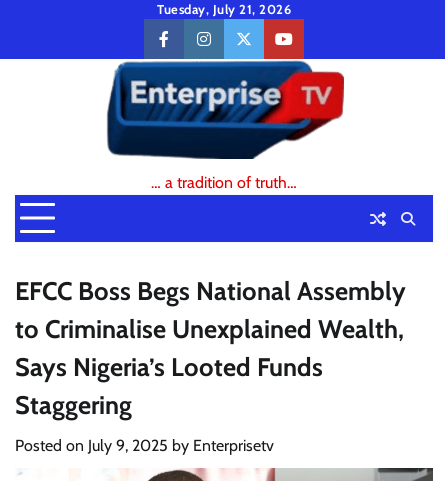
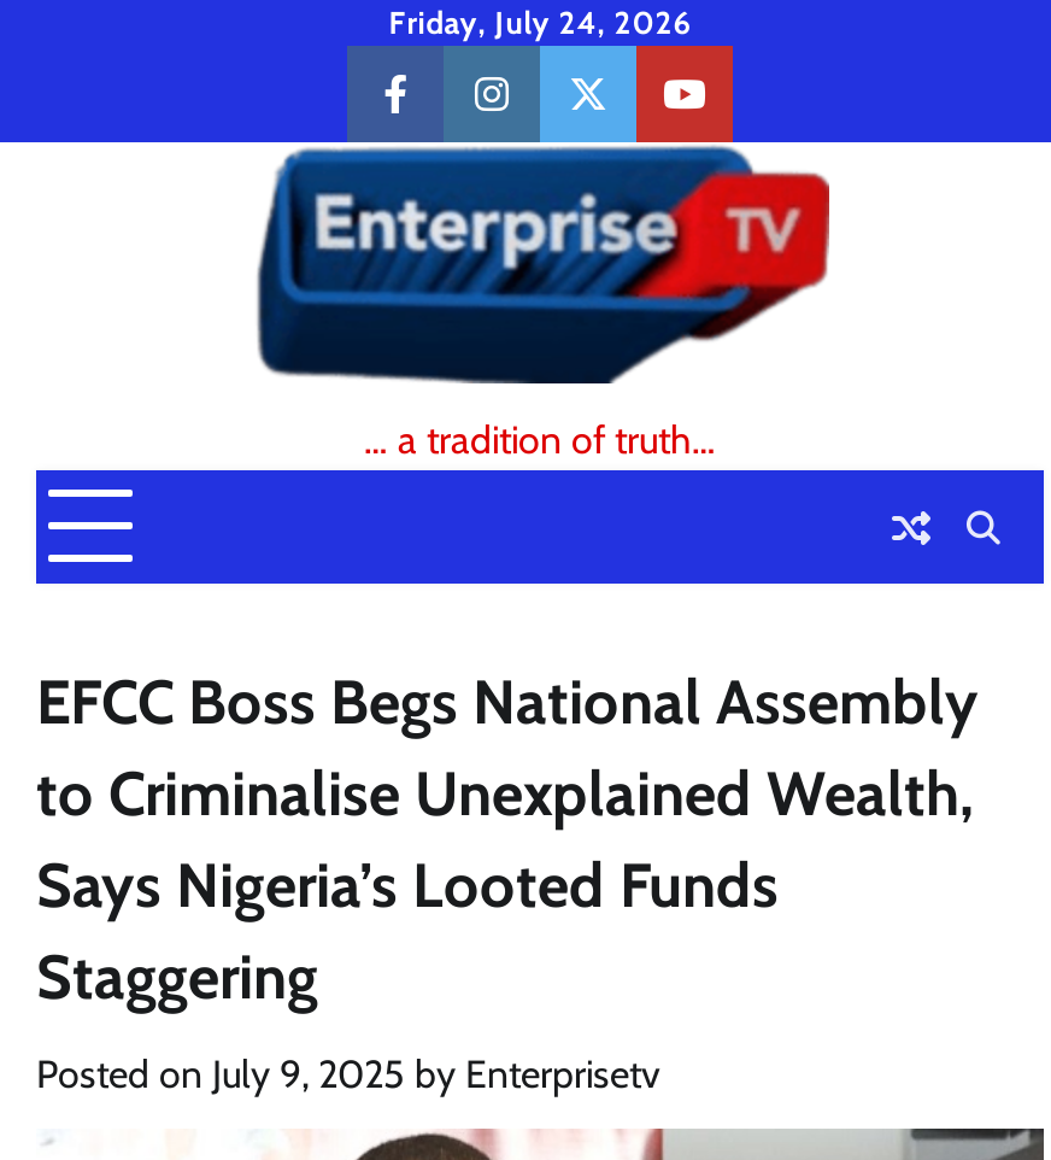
[157,2,291,17] Tuesday, July 21, 2026 -> [389,5,691,41] Friday, July 24, 2026

